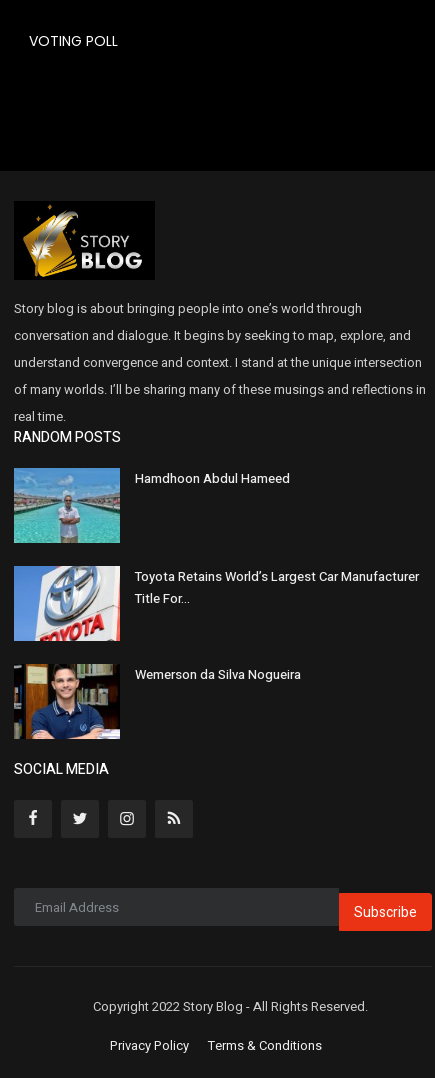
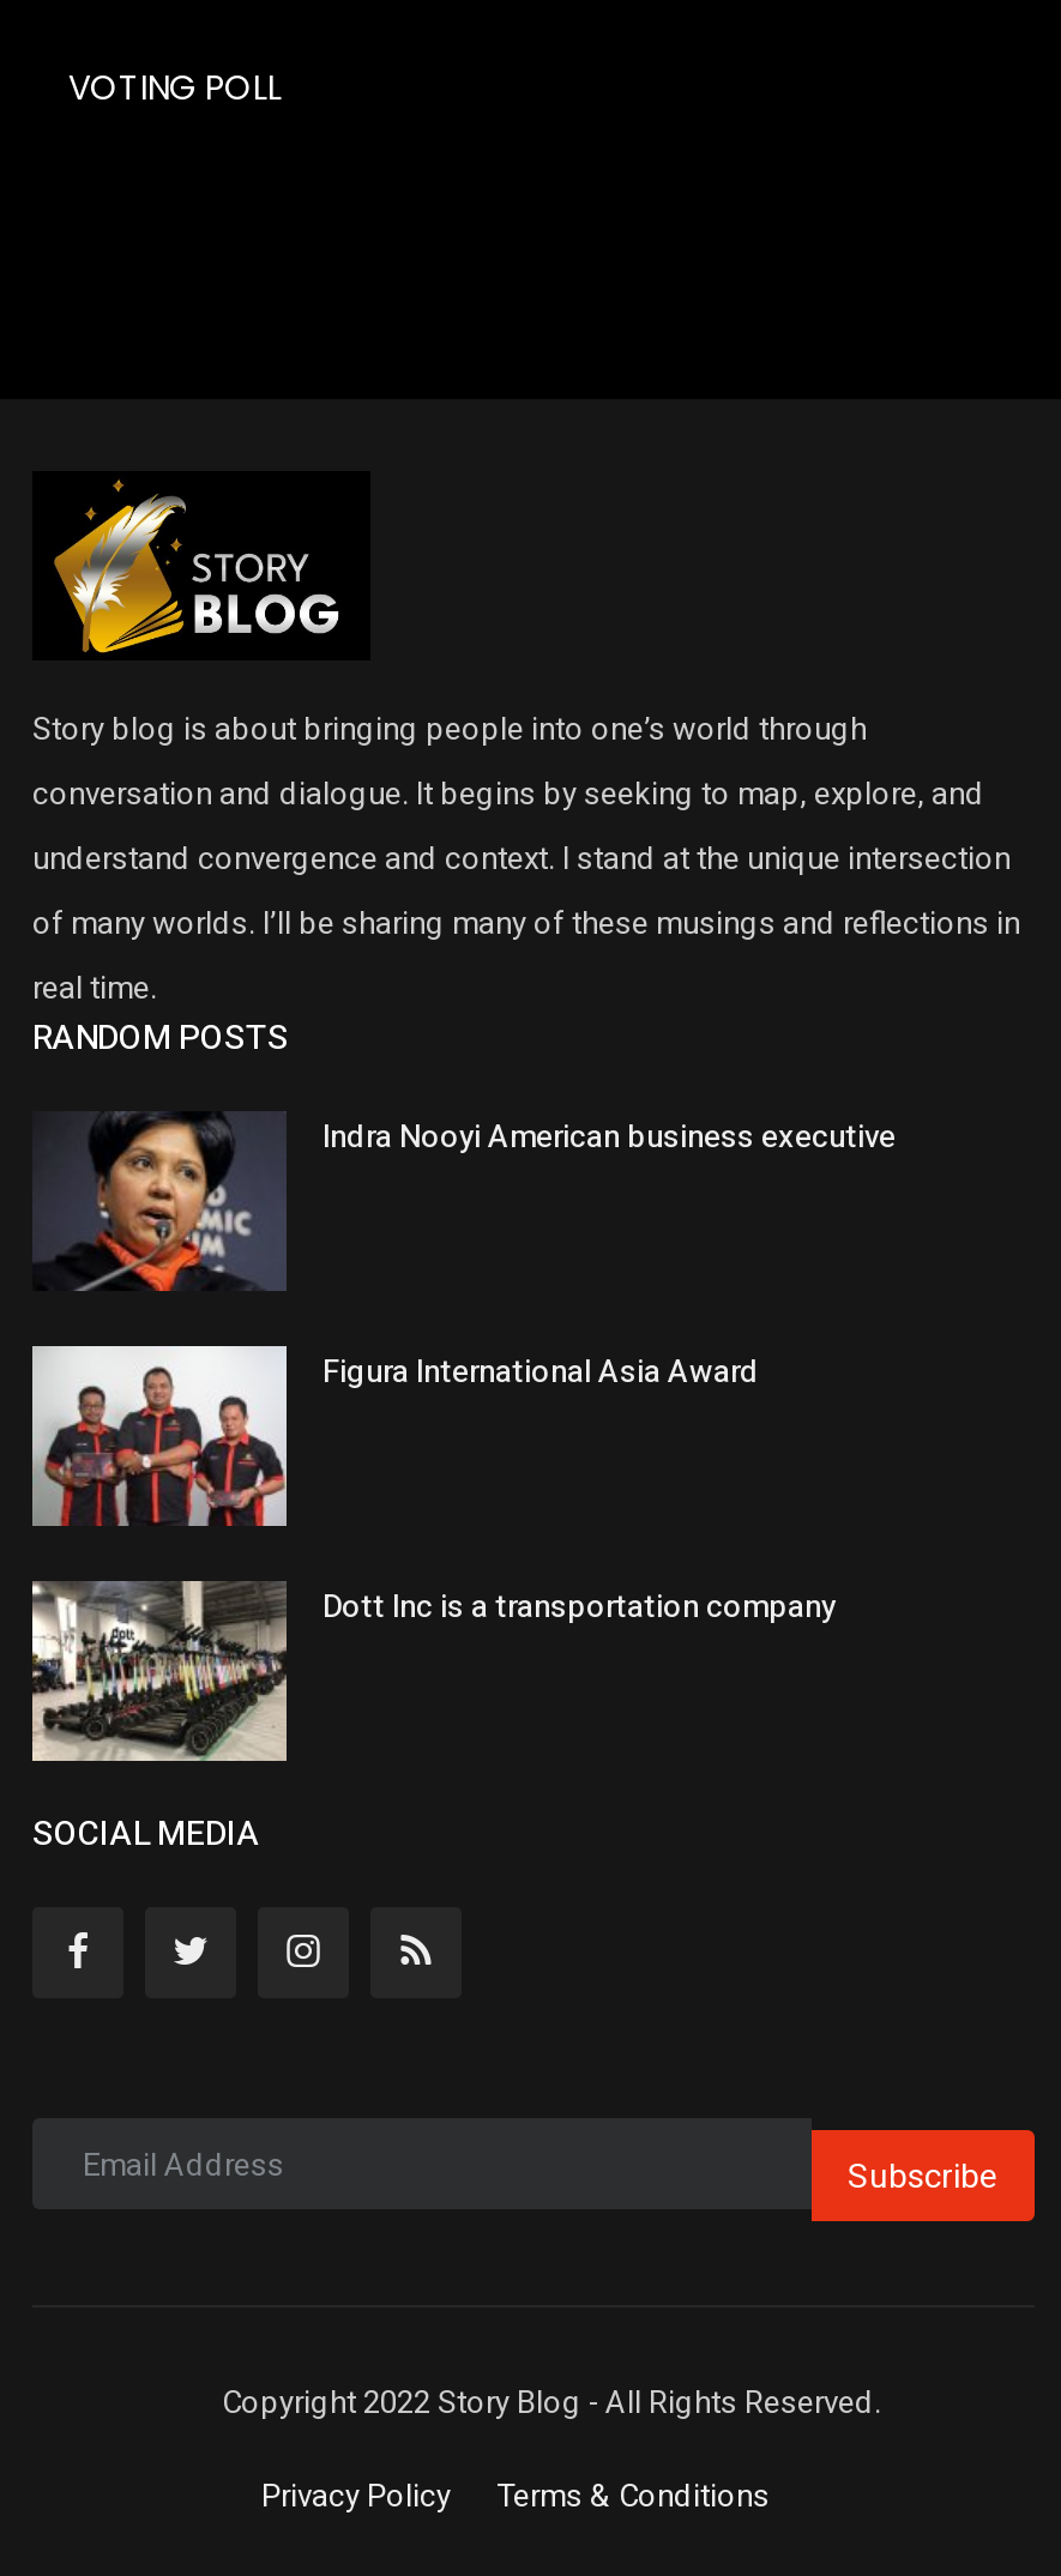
[13,467,290,544] [image] | Hamdhoon Abdul Hameed -> [32,1111,896,1291] [image] | Indra Nooyi American business executive
[13,565,419,642] [image] | Toyota Retains World’s Largest Car Manufacturer | Title For... -> [30,1344,759,1528] [image] | Figura International Asia Award
[14,663,301,740] [image] | Wemerson da Silva Nogueira -> [30,1579,836,1763] [image] | Dott Inc is a transportation company

